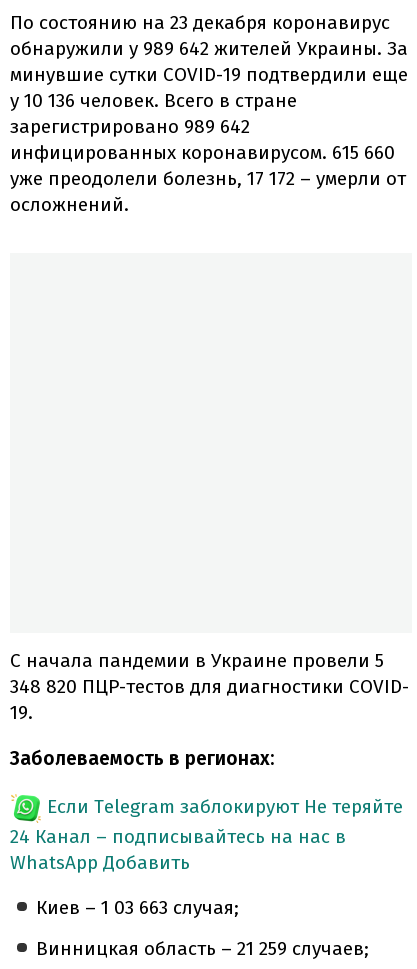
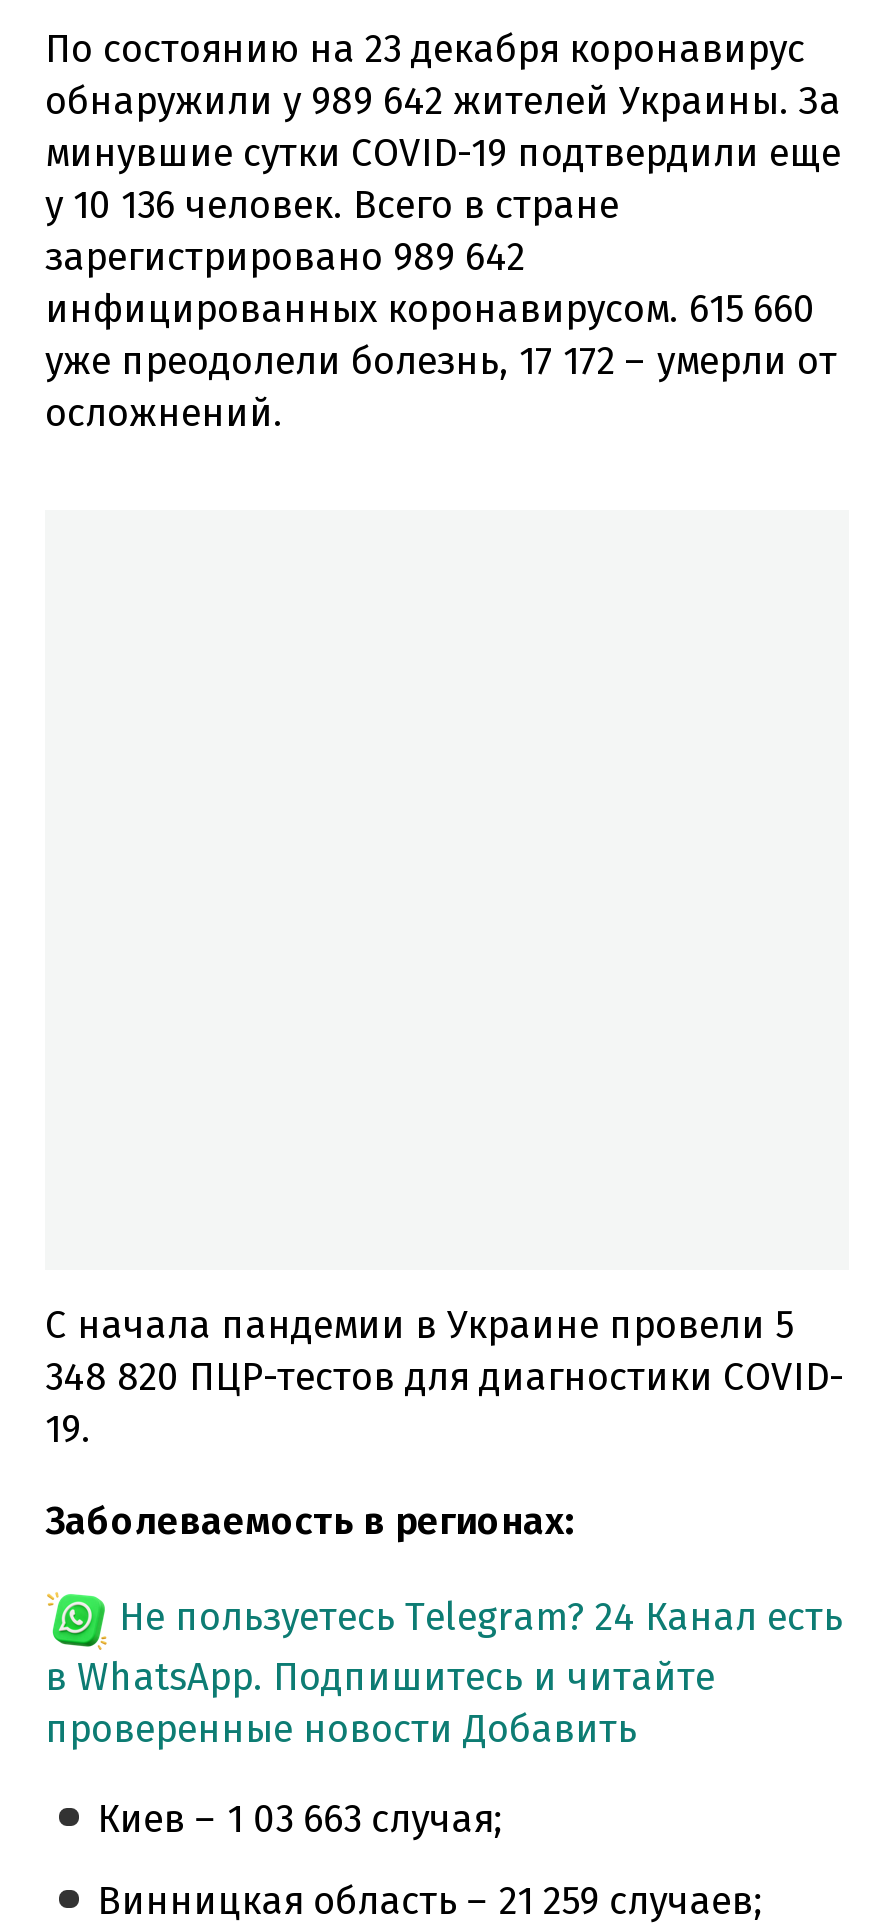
[10,795,403,874] Если Telegram заблокируют Не теряйте | 24 Канал – подписывайтесь на нас в | WhatsApp Добавить -> [45,1593,843,1751] Не пользуетесь Telegram? 24 Канал есть | в WhatsApp. Подпишитесь и читайте | проверенные новости Добавить

